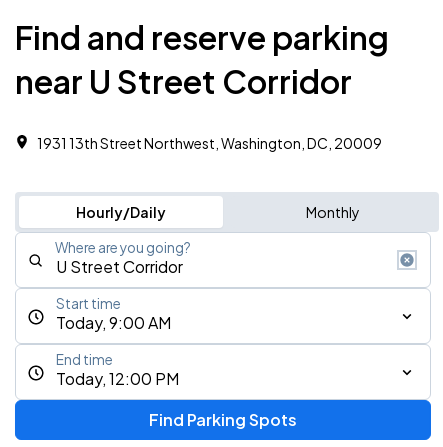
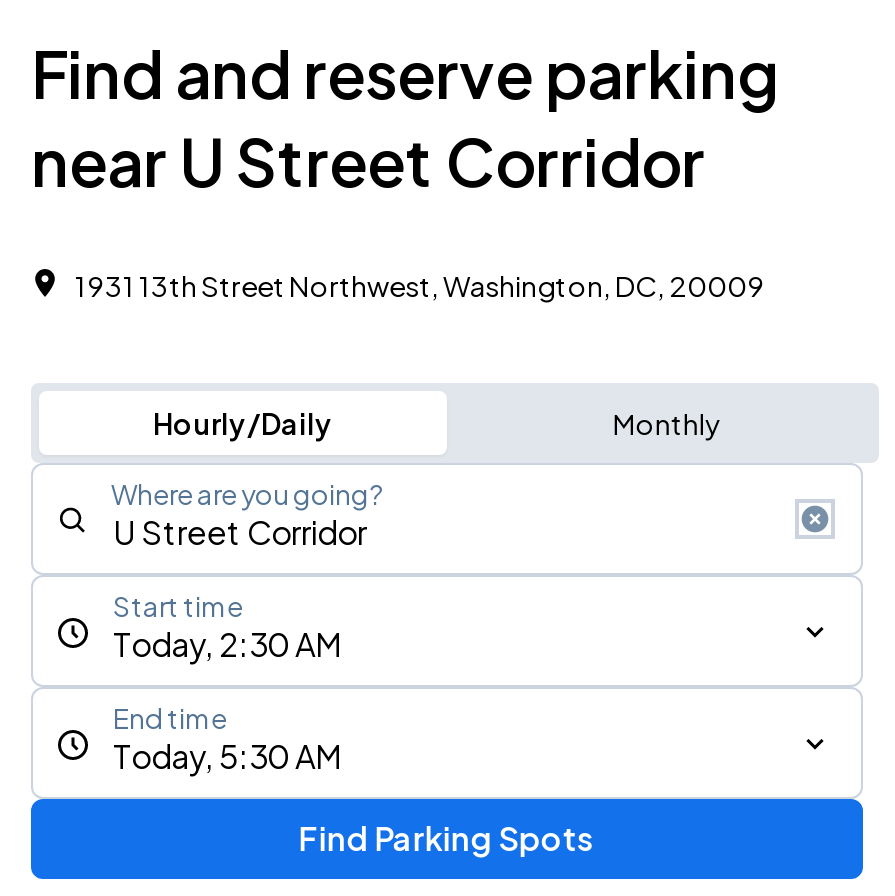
[56,312,171,333] Today, 9:00 AM -> [113,623,341,665] Today, 2:30 AM
[56,368,179,389] Today, 12:00 PM -> [113,735,341,777] Today, 5:30 AM

